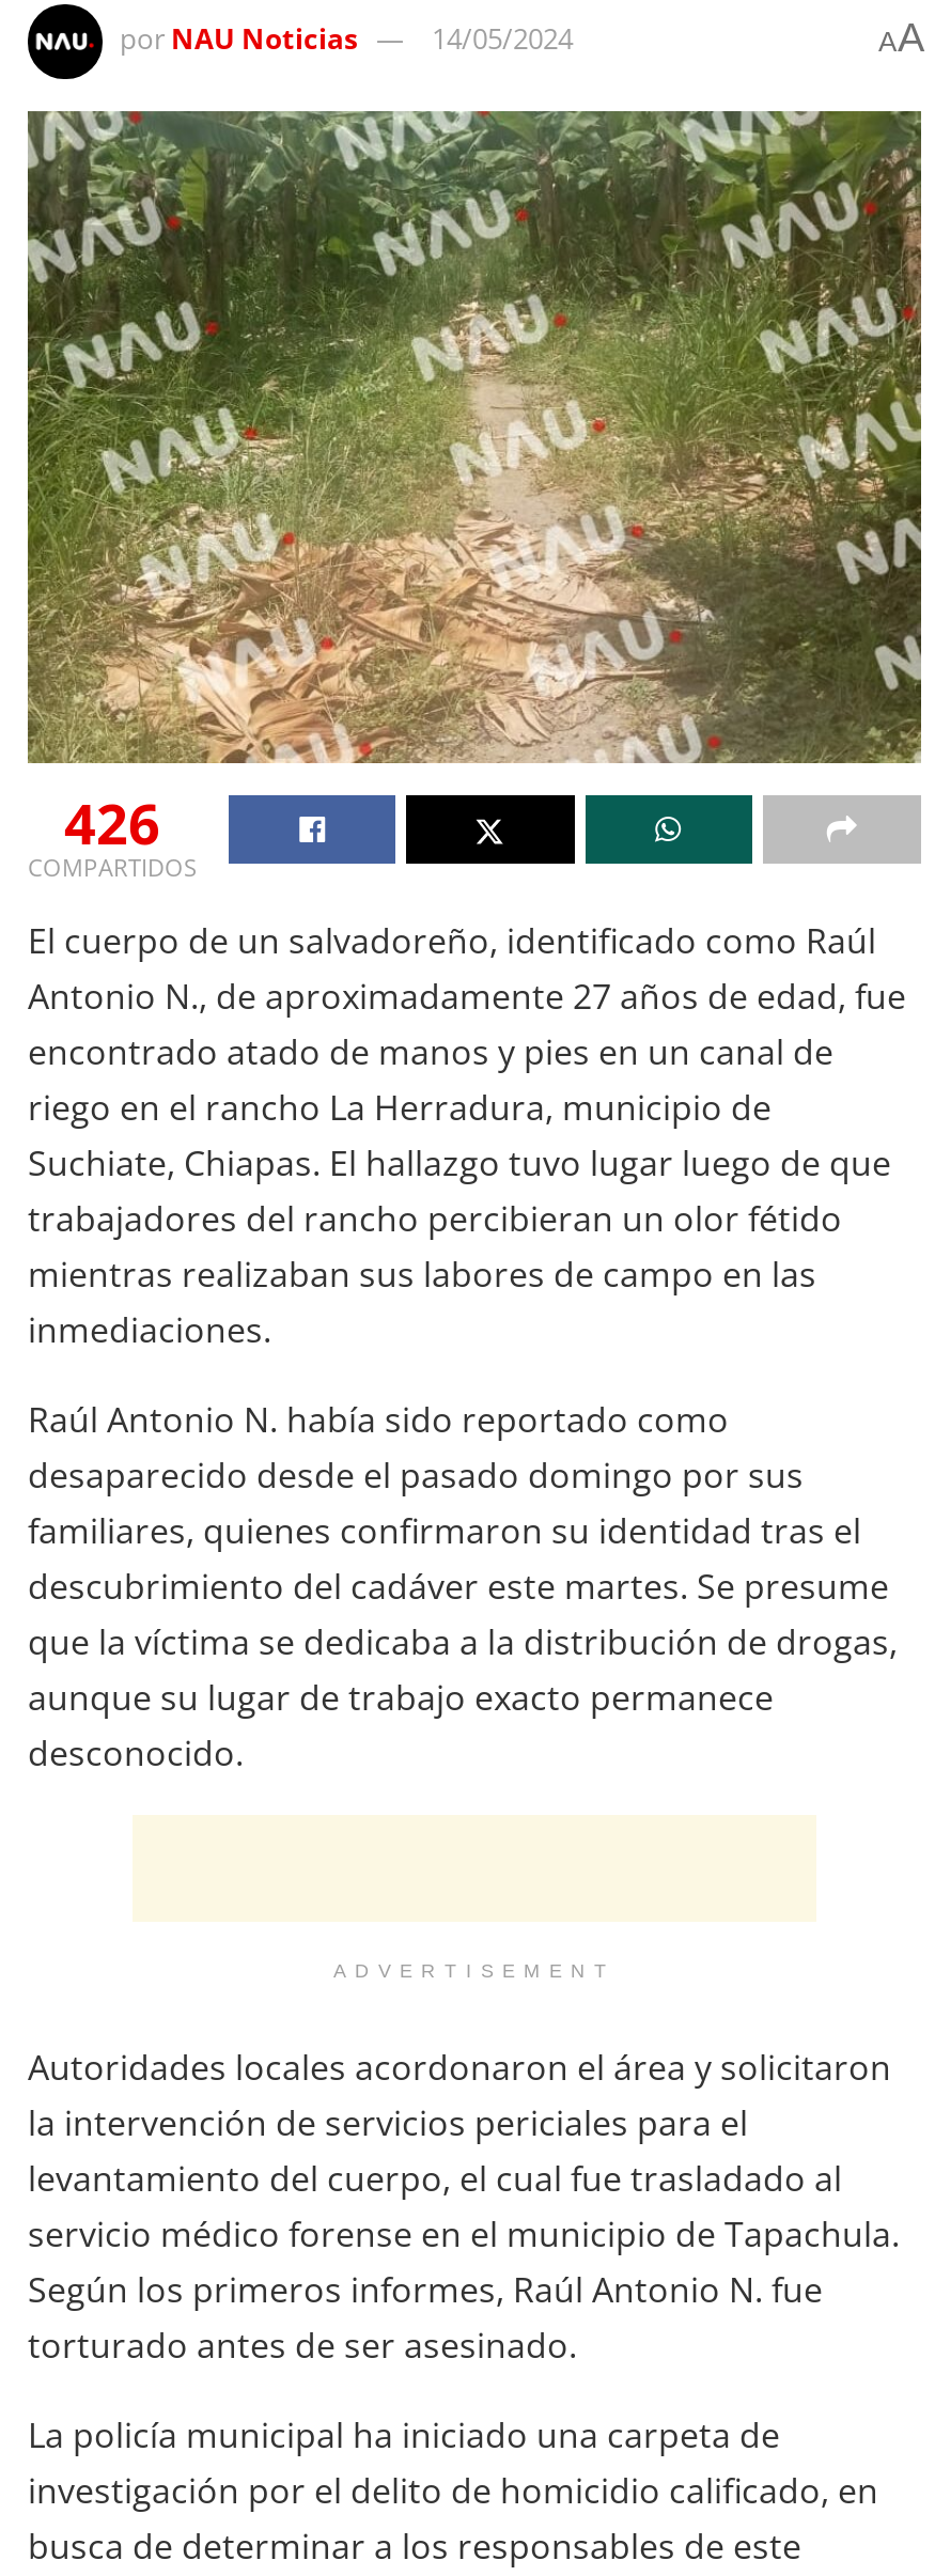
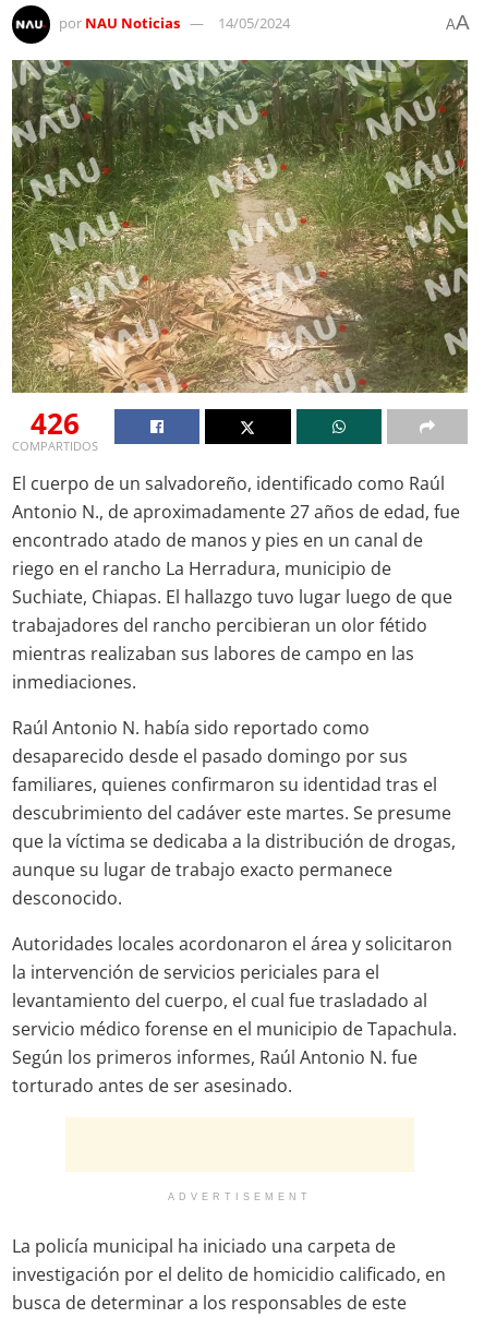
moved [333,1961,615,1982] -> [168,1192,312,1203]: ADVERTISEMENT
moved [28,2044,900,2369] -> [12,932,457,1098]: Autoridades locales acordonaron el área y solicitaron | la intervención de servicios periciales para el | levantamiento del cuerpo, el cual fue trasladado al | servicio médico forense en el municipio de Tapachula. | Según los primeros informes, Raúl Antonio N. fue | torturado antes de ser asesinado.

